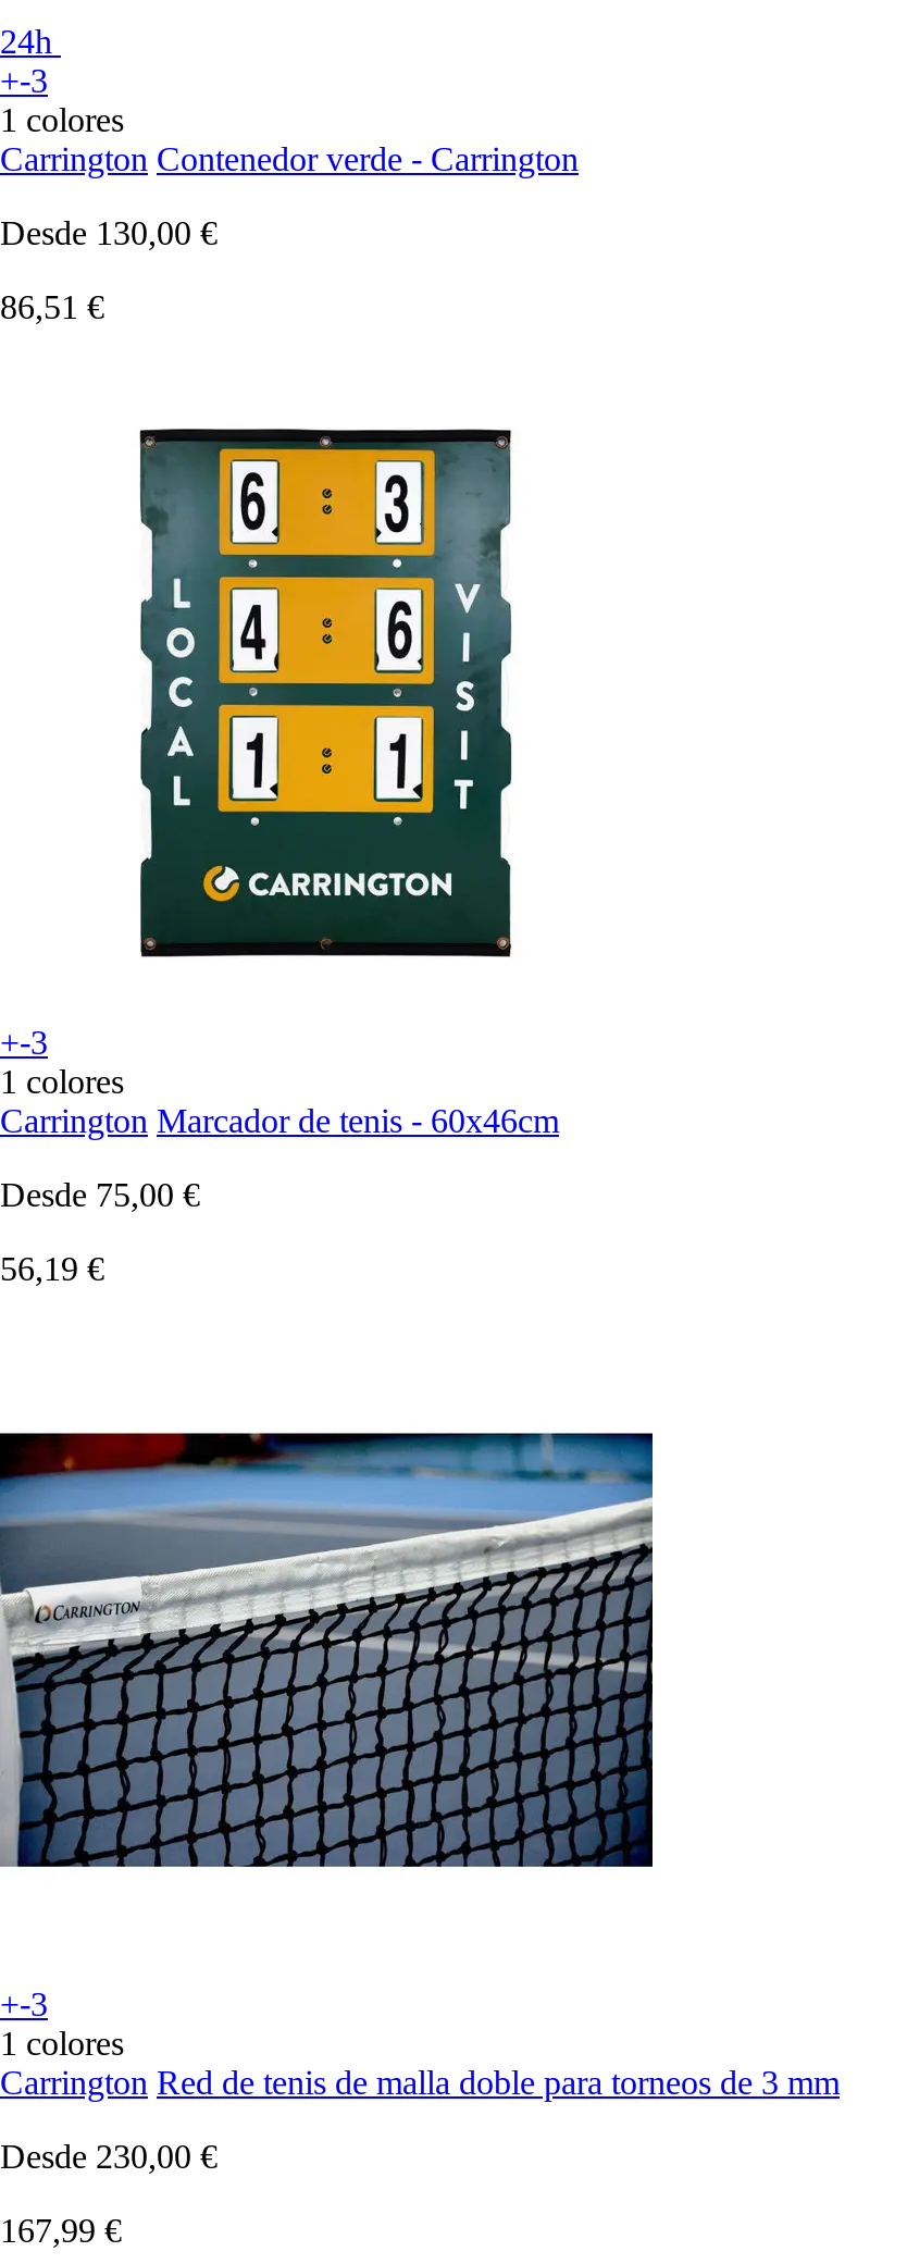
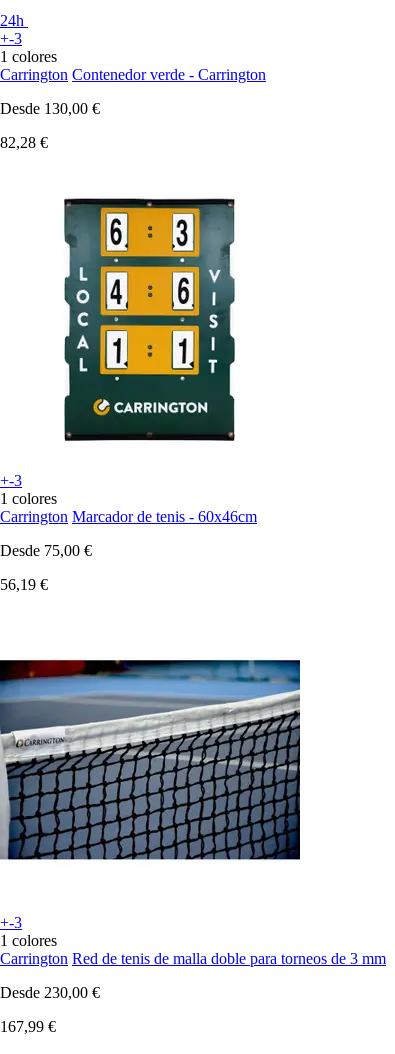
[0,288,104,325] 86,51 € -> [0,134,48,151] 82,28 €

